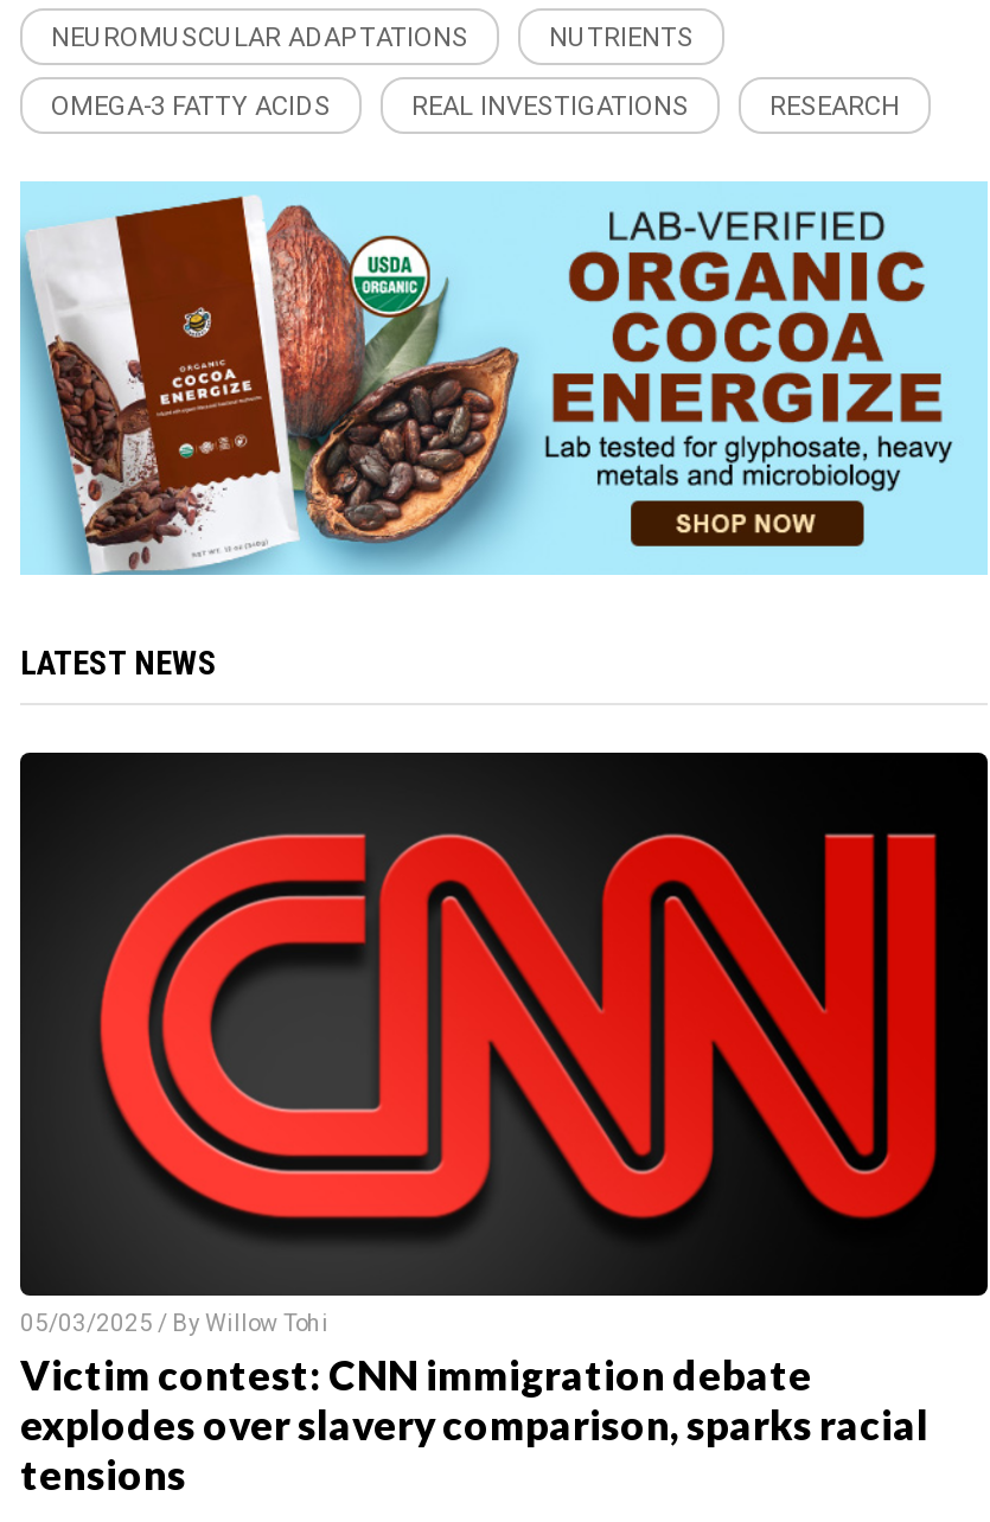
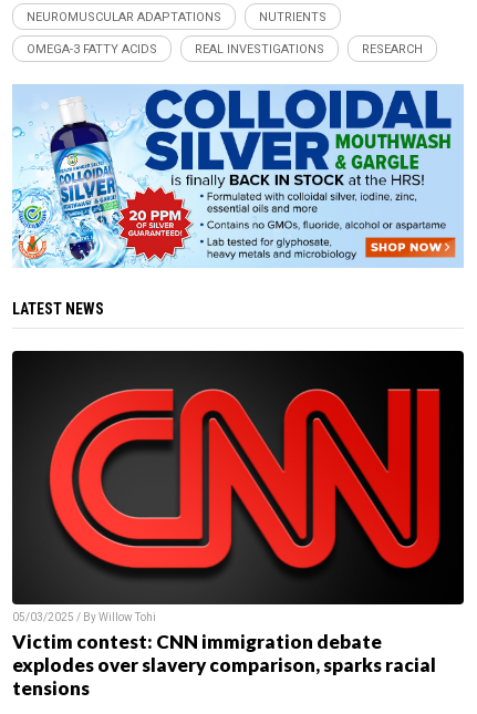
[20,193,971,575] [image] -> [13,89,457,268] [image]

